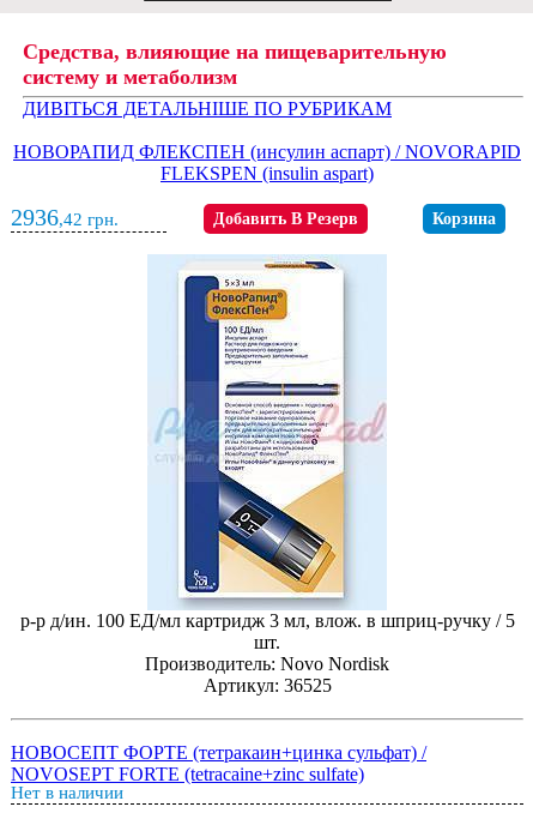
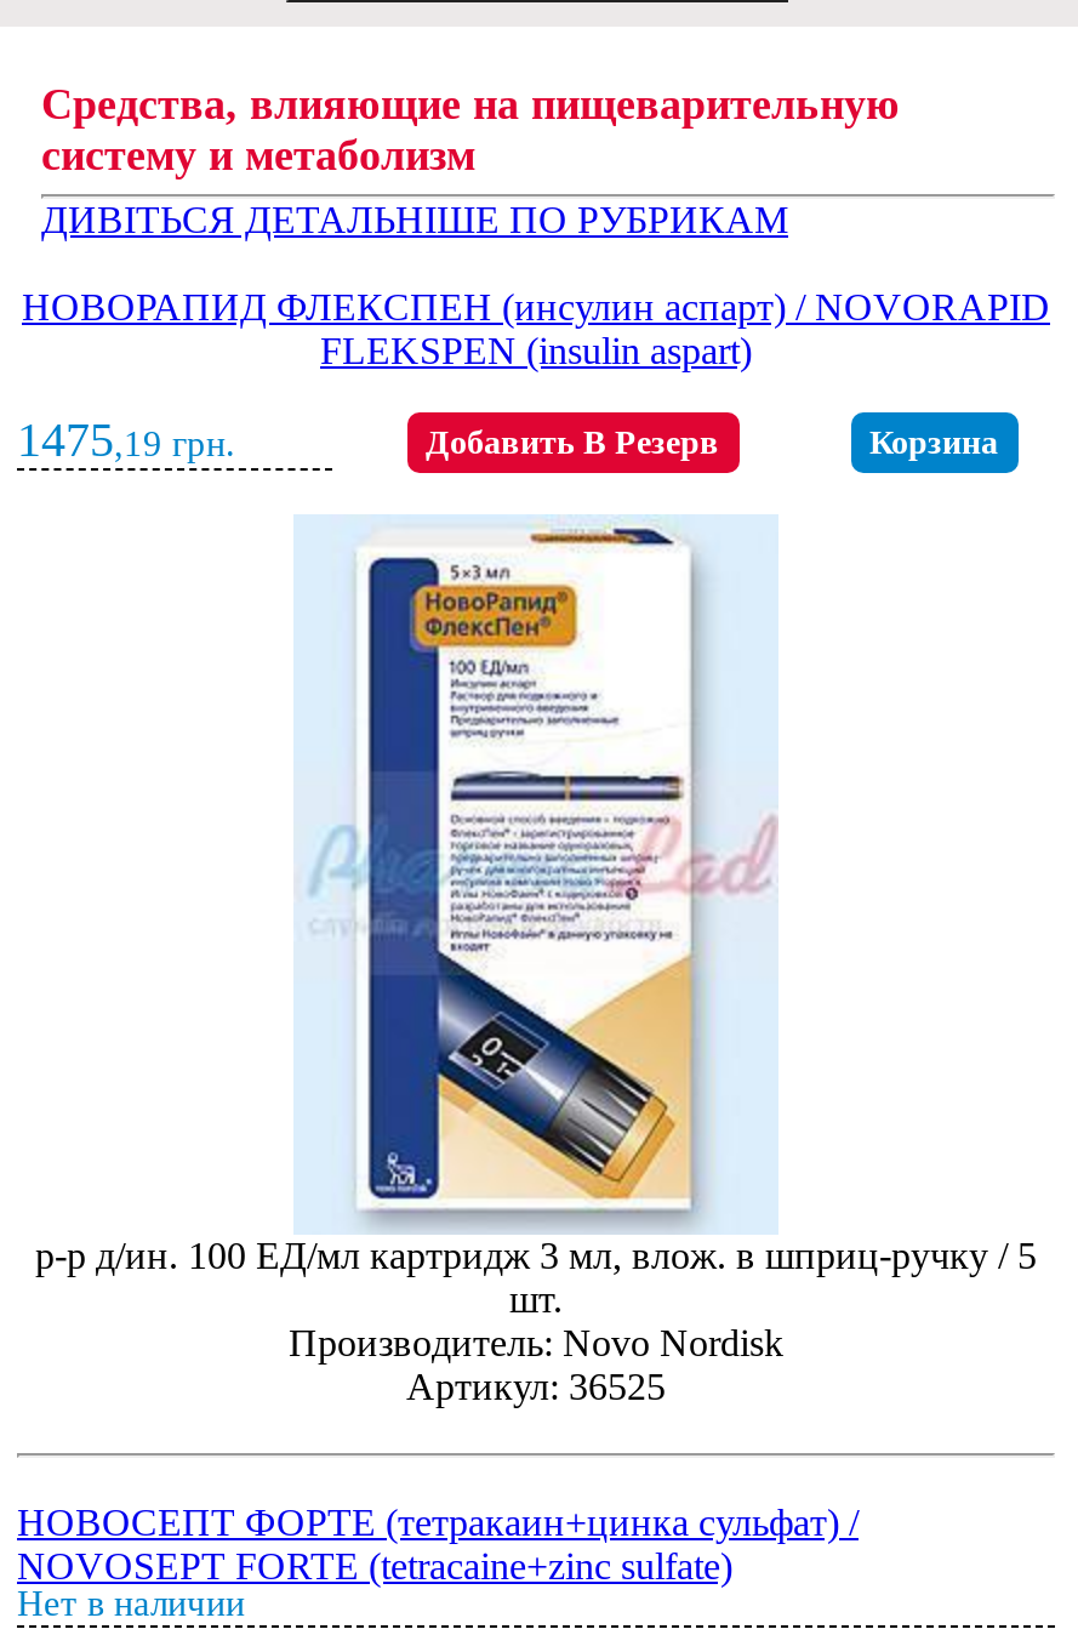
[11,204,119,230] 2936,42 грн. -> [17,412,235,466] 1475,19 грн.

